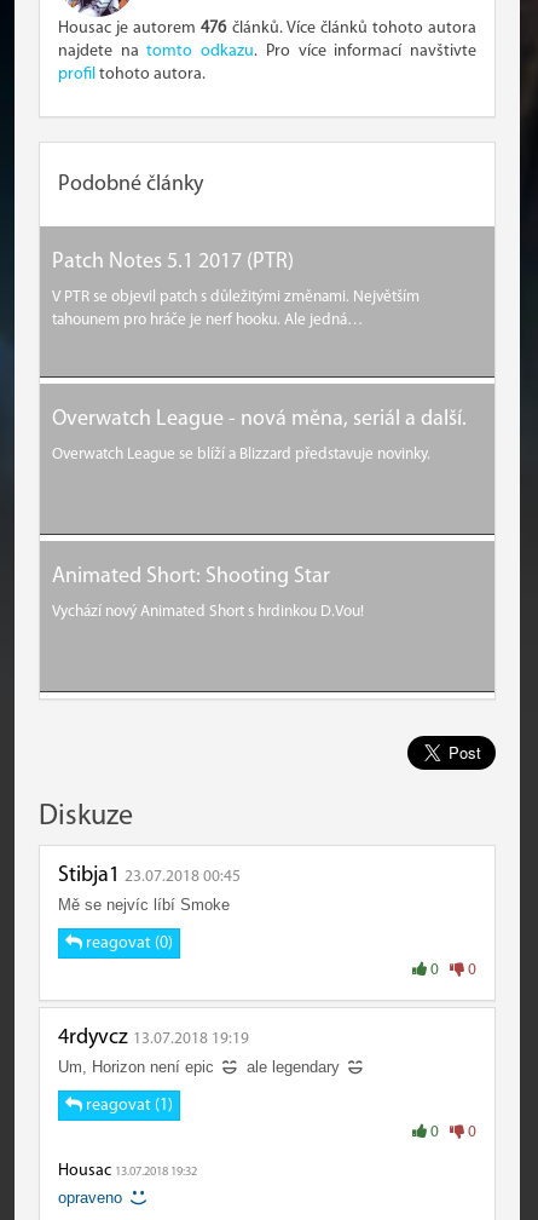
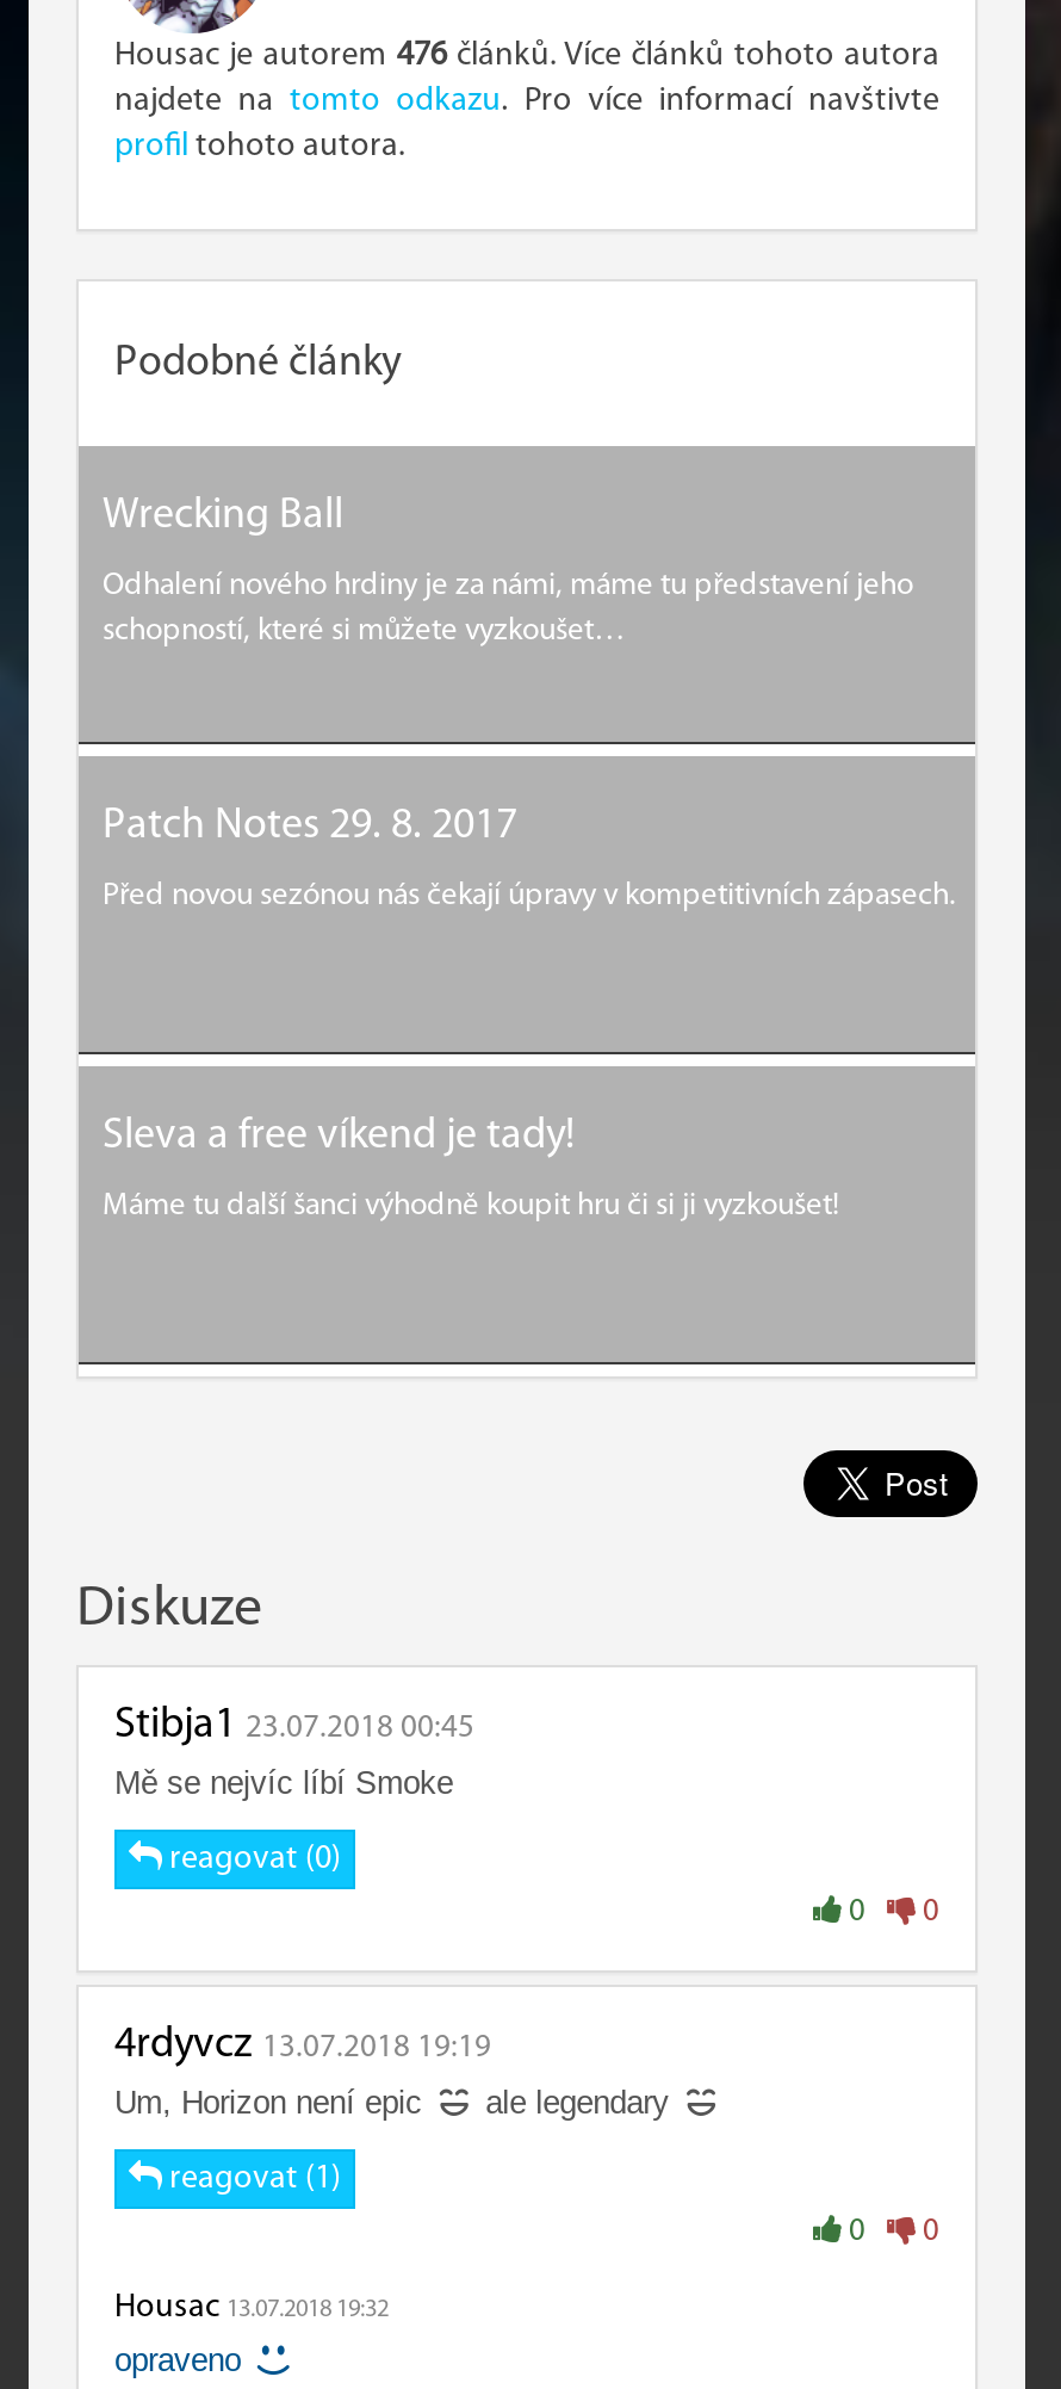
[52,251,294,274] Patch Notes 5.1 2017 (PTR) -> [103,494,343,539] Wrecking Ball
[52,289,420,305] V PTR se objevil patch s důležitými změnami. Největším -> [103,570,913,601] Odhalení nového hrdiny je za námi, máme tu představení jeho
[52,312,363,328] tahounem pro hráče je nerf hooku. Ale jedná… -> [103,615,625,646] schopností, které si můžete vyzkoušet…
[52,408,467,431] Overwatch League - nová měna, seriál a další. -> [103,804,517,849] Patch Notes 29. 8. 2017
[52,447,430,462] Overwatch League se blíží a Blizzard představuje novinky. -> [103,880,956,911] Před novou sezónou nás čekají úpravy v kompetitivních zápasech.
[52,565,330,588] Animated Short: Shooting Star -> [103,1114,575,1159] Sleva a free víkend je tady!
[52,604,364,620] Vychází nový Animated Short s hrdinkou D.Vou! -> [103,1190,839,1221] Máme tu další šanci výhodně koupit hru či si ji vyzkoušet!

